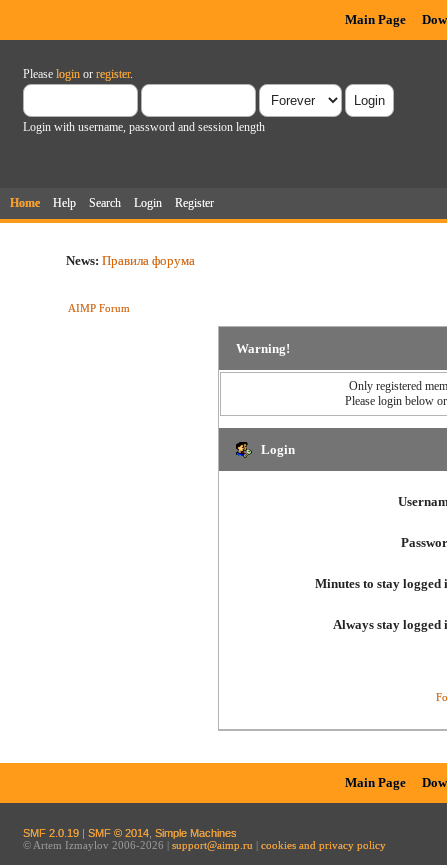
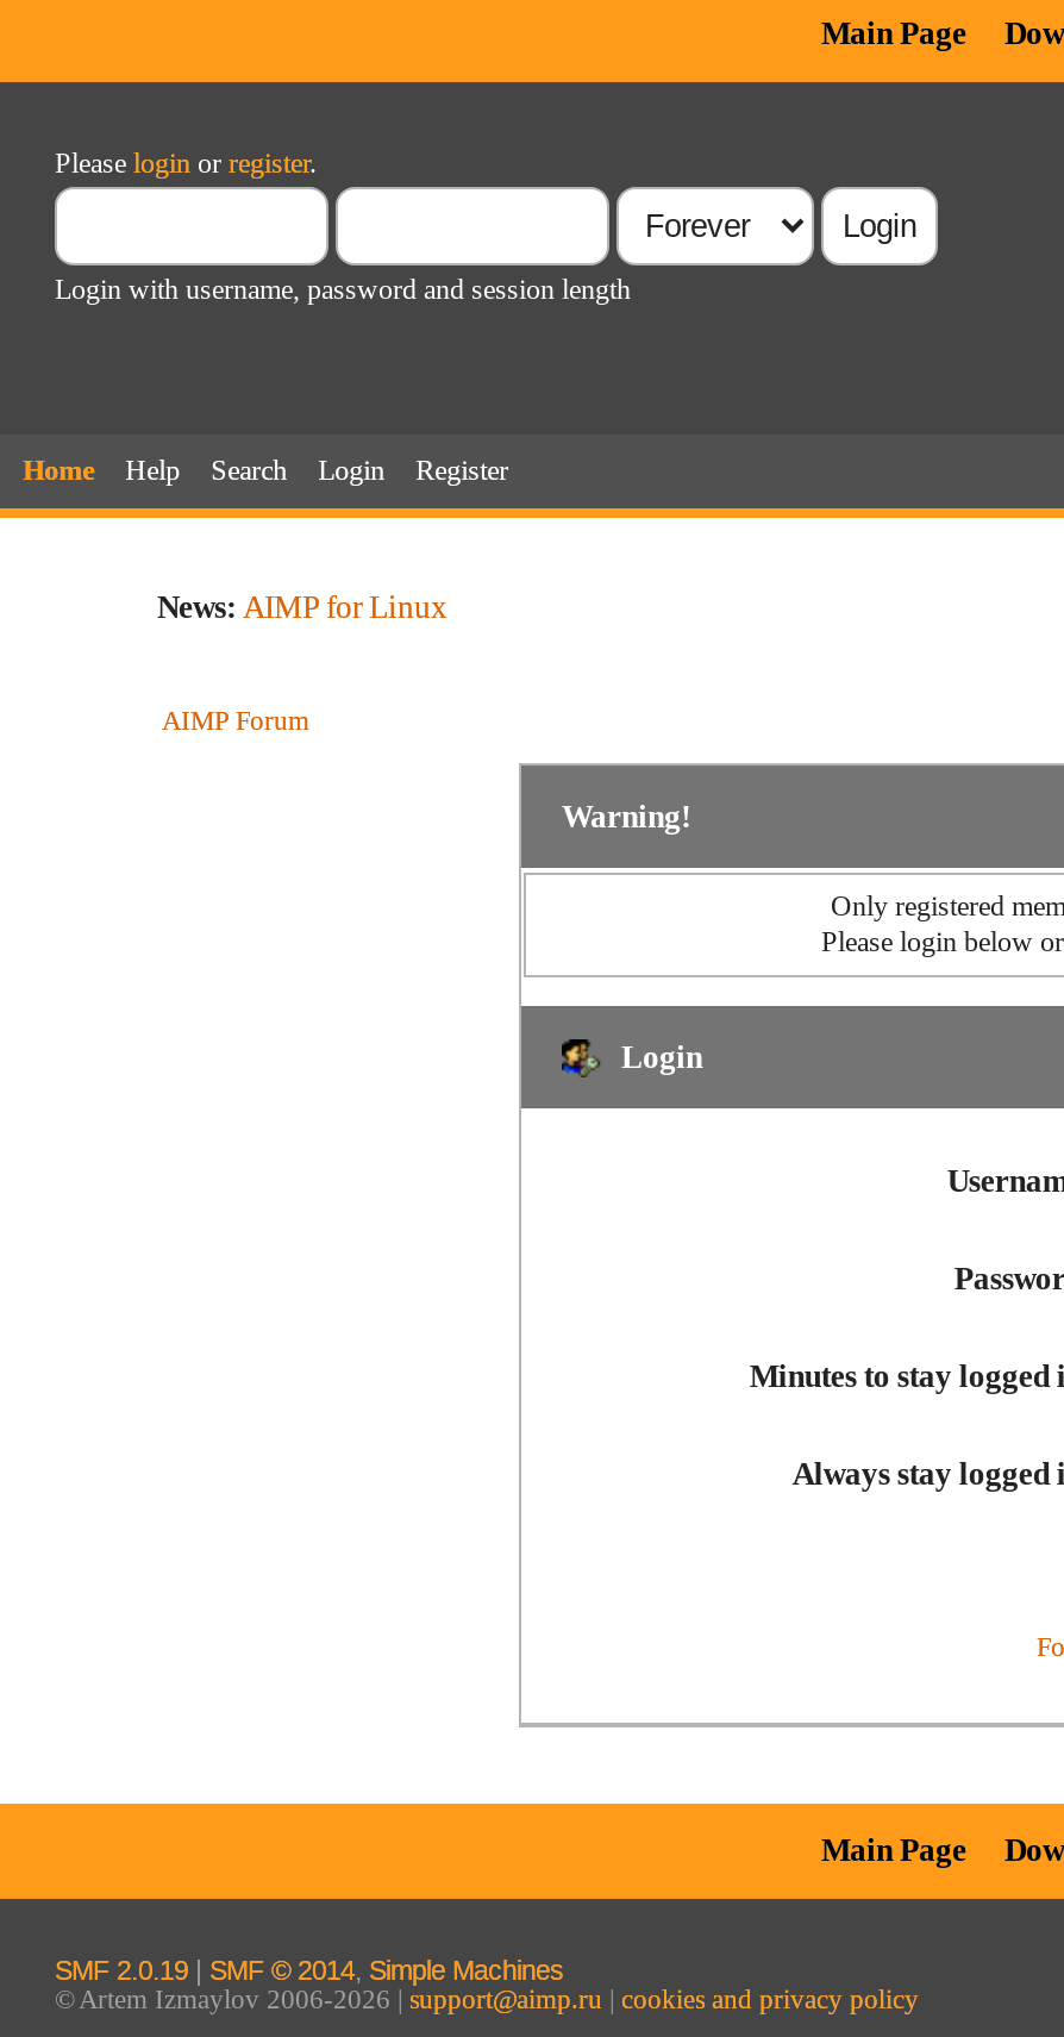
[66,253,195,268] News: Правила форума -> [157,589,447,625] News: AIMP for Linux

